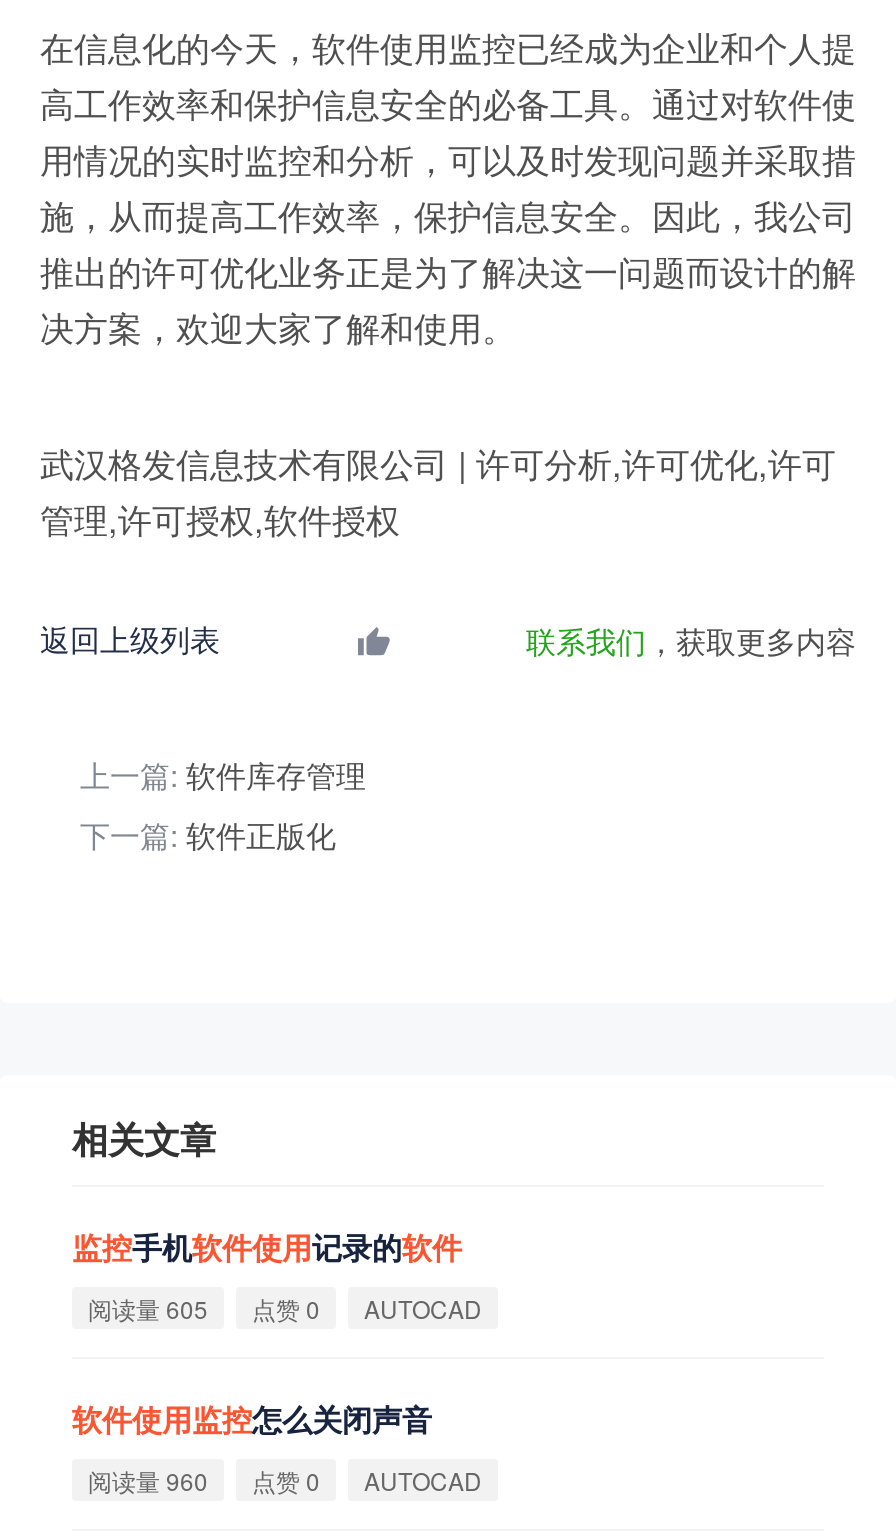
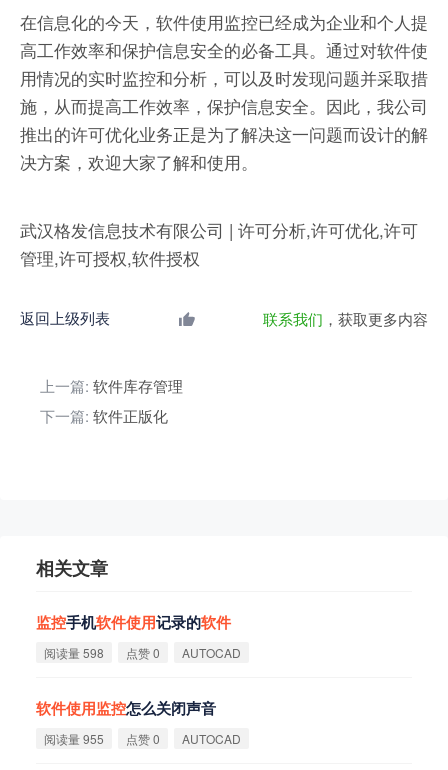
[88,1291,482,1325] 阅读量 605 点赞 0 AUTOCAD -> [44,644,241,661] 阅读量 598 点赞 0 AUTOCAD
[88,1463,482,1497] 阅读量 960 点赞 0 AUTOCAD -> [44,730,241,747] 阅读量 955 点赞 0 AUTOCAD

